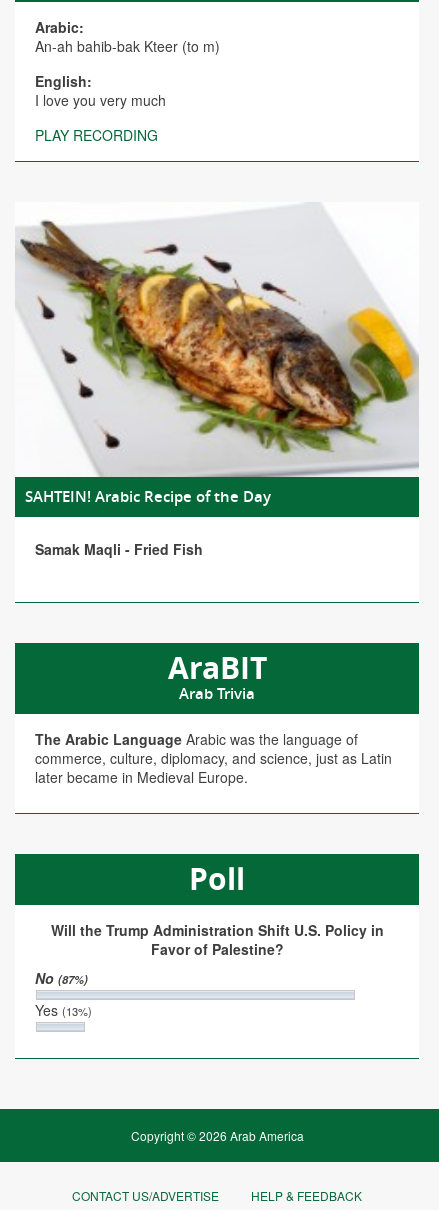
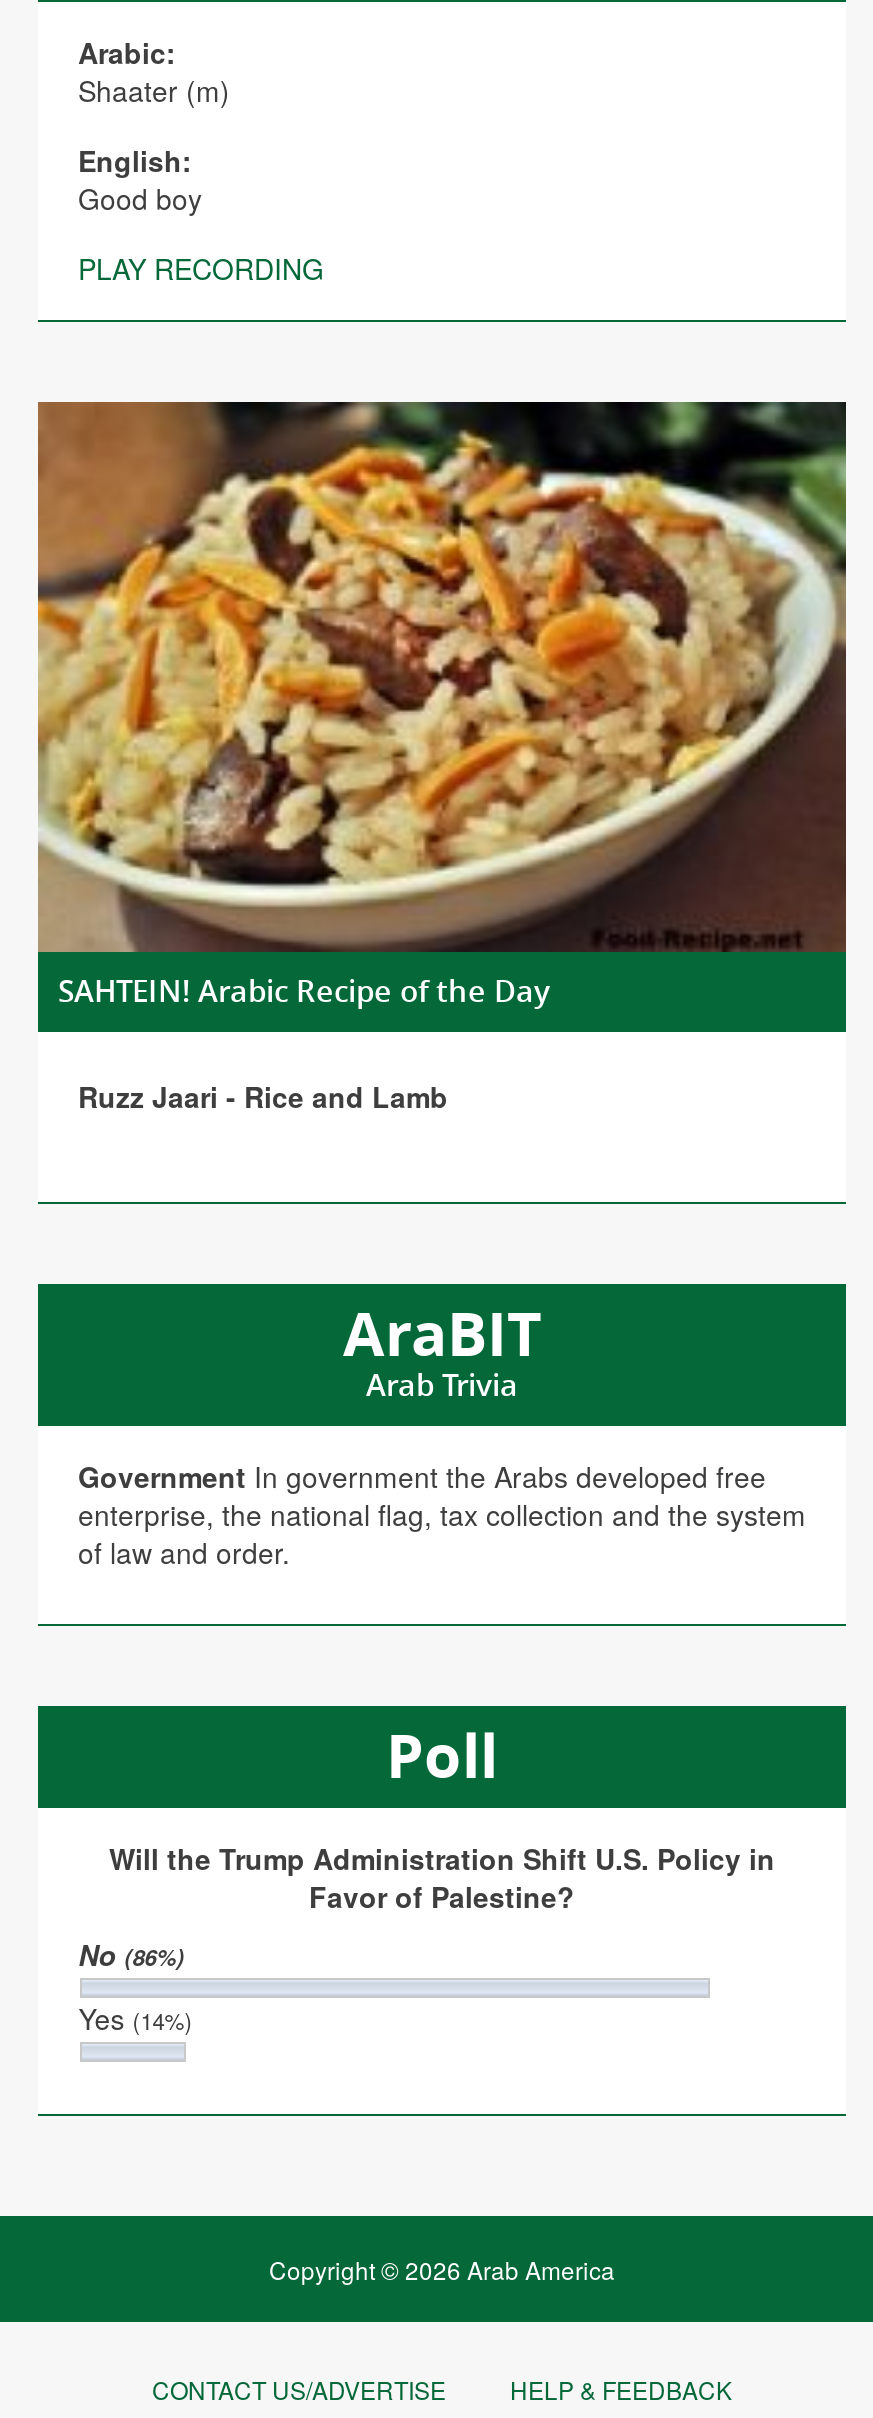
[35,36,220,56] An-ah bahib-bak Kteer (to m) -> [78,71,230,111] Shaater (m)
[35,90,166,110] I love you very much -> [78,179,202,219] Good boy
[15,202,419,478] [image] -> [36,400,848,954] [image]
[35,539,203,559] Samak Maqli - Fried Fish -> [78,1076,448,1116] Ruzz Jaari - Rice and Lamb
[35,729,392,787] The Arabic Language Arabic was the language of | commerce, culture, diplomacy, and science, just as Latin | later became in Medieval Europe. -> [78,1456,806,1572] Government In government the Arabs developed free | enterprise, the national flag, tax collection and the system | of law and order.
[35,968,88,988] No (87%) -> [78,1934,184,1974] No (86%)
[35,1000,92,1020] Yes (13%) -> [78,1998,192,2038] Yes (14%)

